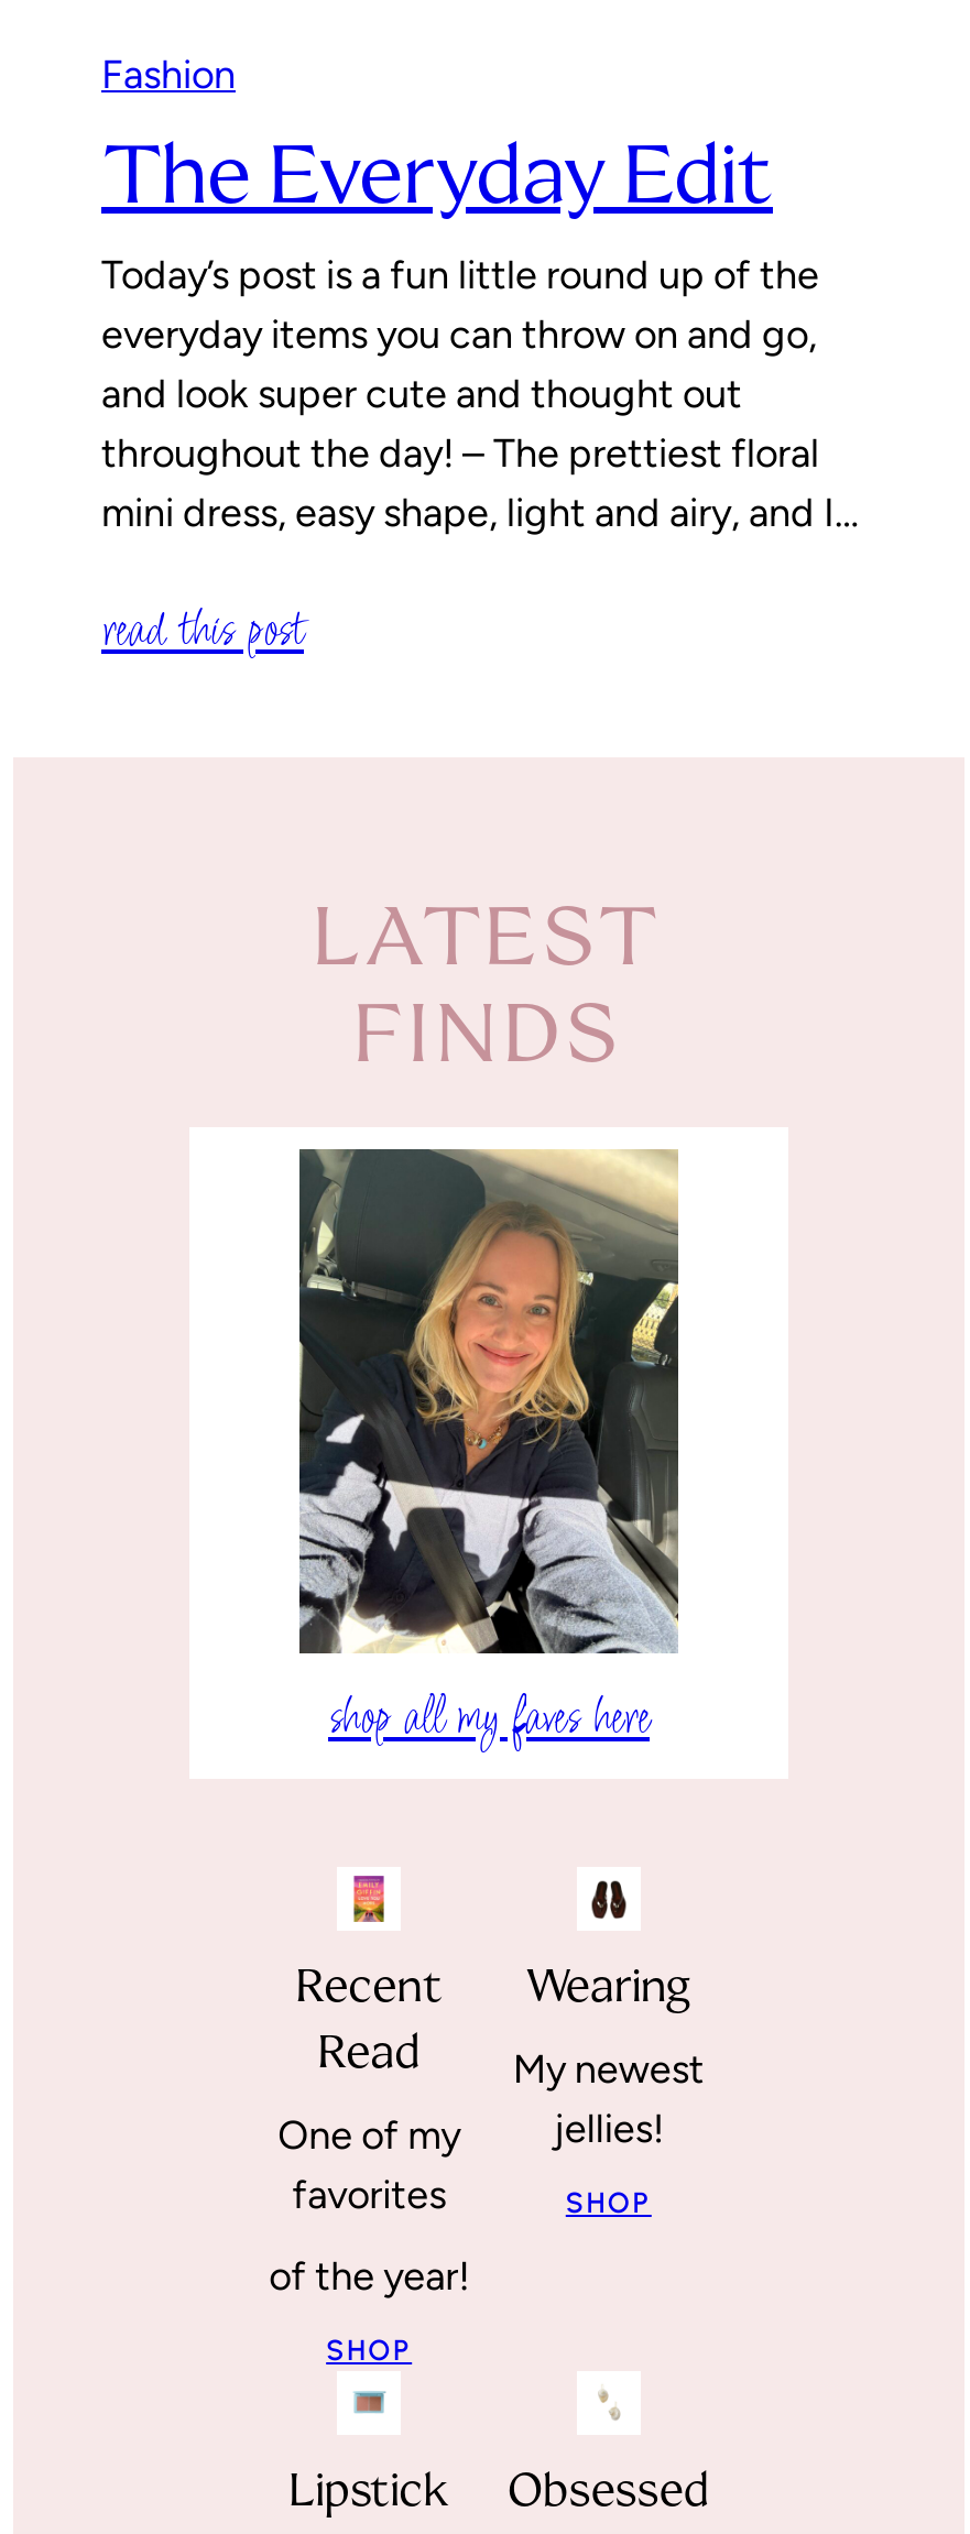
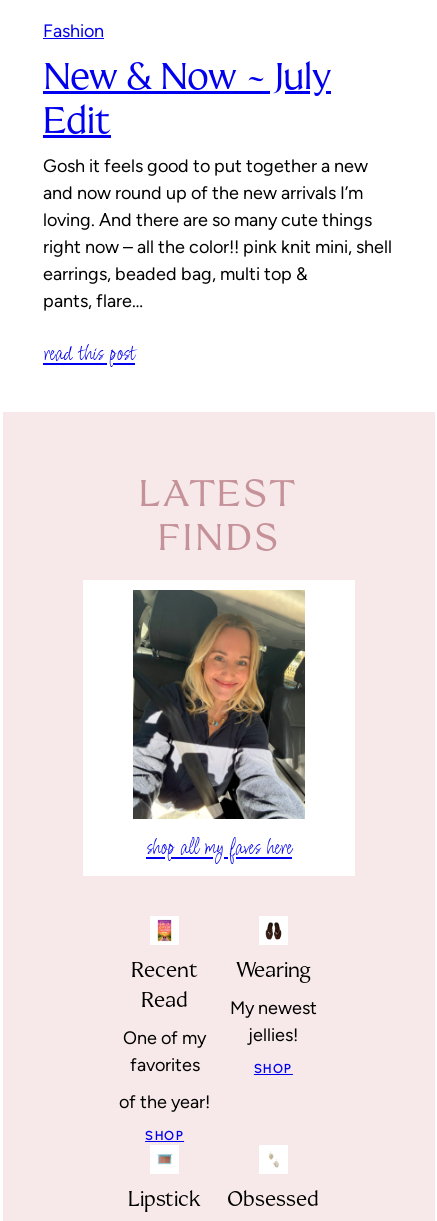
[101,121,859,537] The Everyday Edit | Today’s post is a fun little round up of the | everyday items you can throw on and go, | and look super cute and thought out | throughout the day! – The prettiest floral | mini dress, easy shape, light and airy, and I… -> [43,52,392,312] New & Now ~ July | Edit | Gosh it feels good to put together a new | and now round up of the new arrivals I’m | loving. And there are so many cute things | right now – all the color!! pink knit mini, shell | earrings, beaded bag, multi top & | pants, flare…

